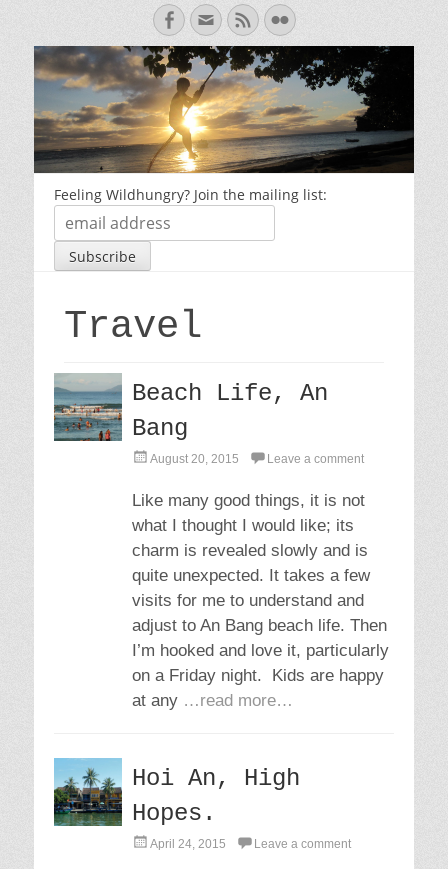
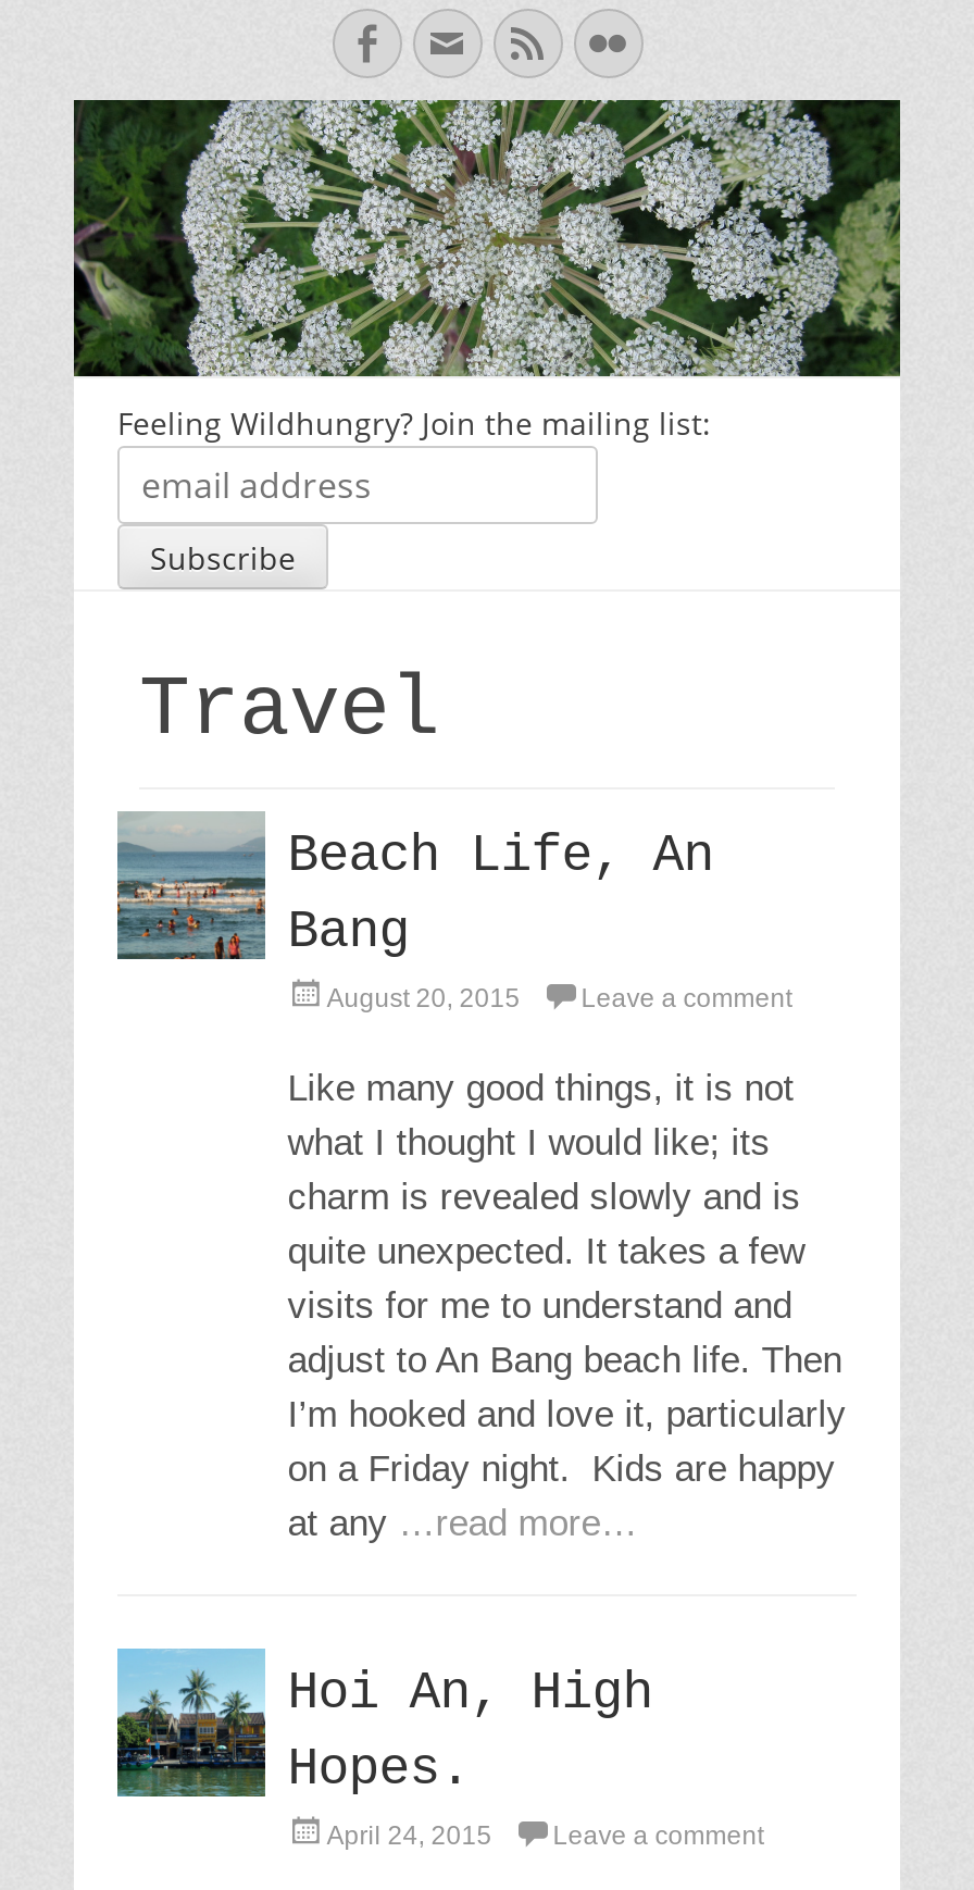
[34,45,415,174] [image] -> [72,98,902,378] [image]

